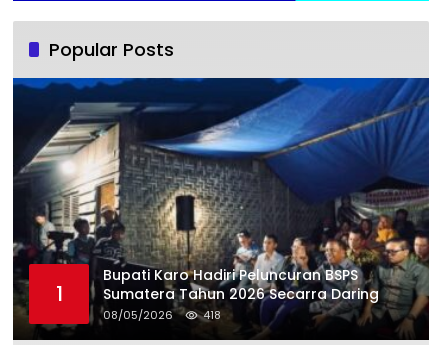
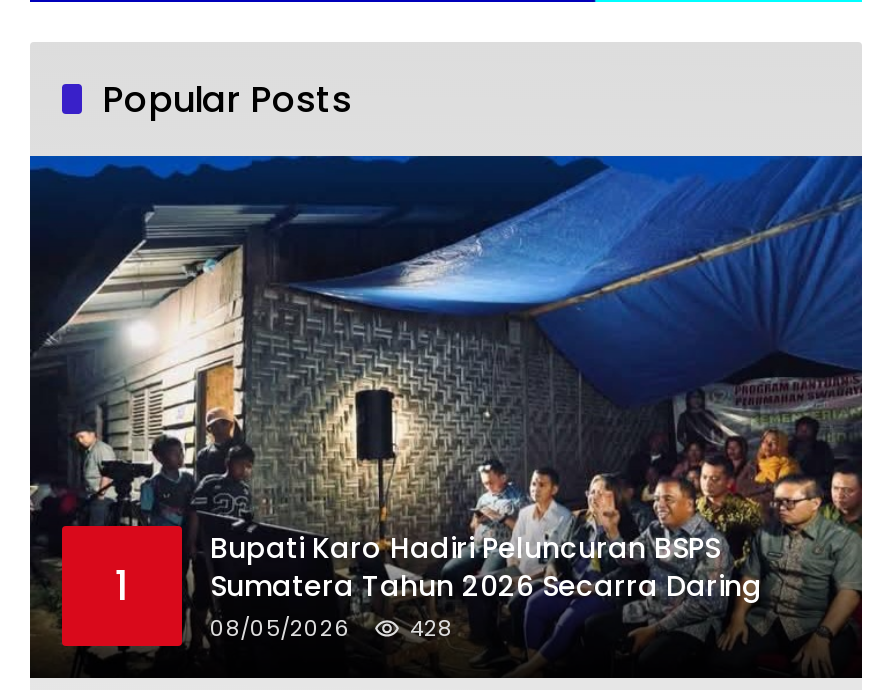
[103,307,221,323] 08/05/2026 418 -> [210,612,452,644] 08/05/2026 428

